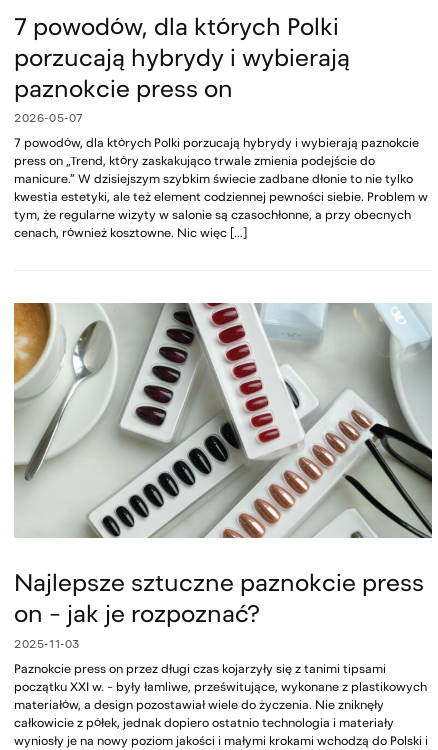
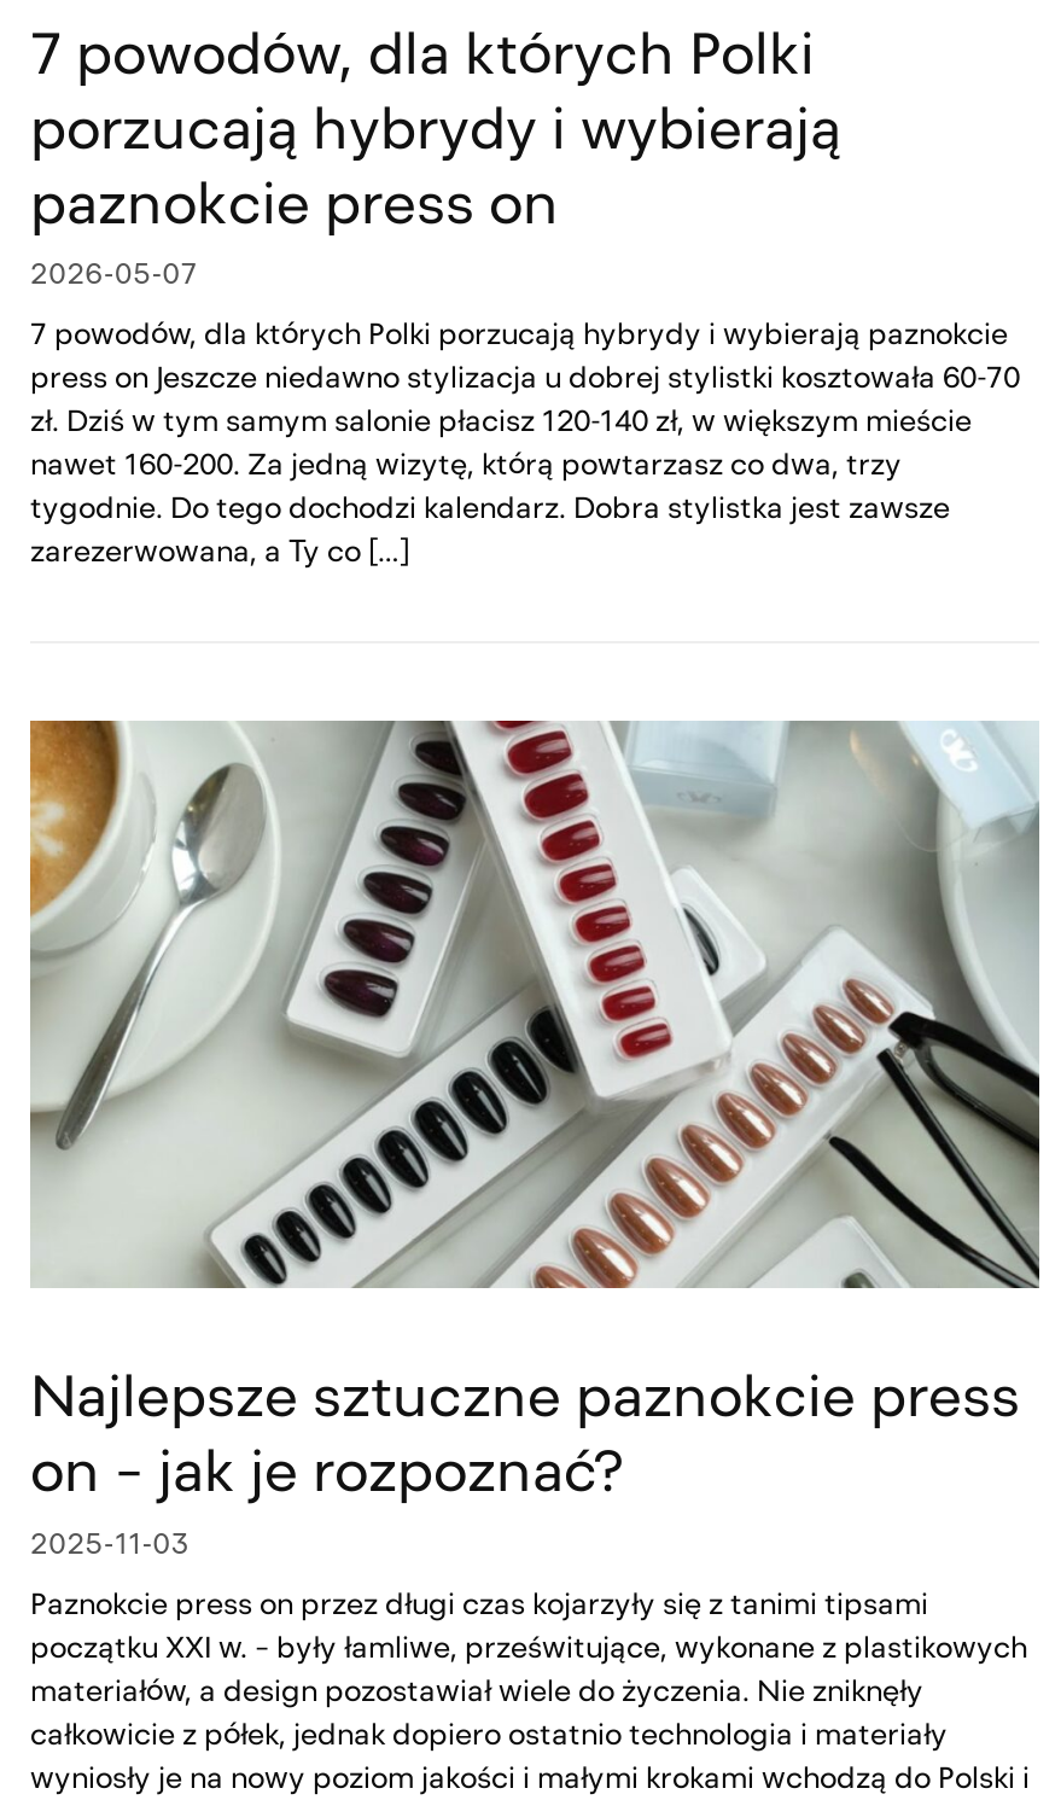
[14,155,375,167] press on „Trend, który zaskakująco trwale zmienia podejście do -> [30,364,1020,393] press on Jeszcze niedawno stylizacja u dobrej stylistki kosztowała 60-70
[14,173,413,185] manicure.” W dzisiejszym szybkim świecie zadbane dłonie to nie tylko -> [30,408,972,437] zł. Dziś w tym samym salonie płacisz 120-140 zł, w większym mieście
[14,191,428,203] kwestia estetyki, ale też element codziennej pewności siebie. Problem w -> [30,451,902,480] nawet 160-200. Za jedną wizytę, którą powtarzasz co dwa, trzy
[14,209,411,221] tym, że regularne wizyty w salonie są czasochłonne, a przy obecnych -> [30,495,950,524] tygodnie. Do tego dochodzi kalendarz. Dobra stylistka jest zawsze
[14,227,247,239] cenach, również kosztowne. Nic więc […] -> [30,538,409,567] zarezerwowana, a Ty co […]

